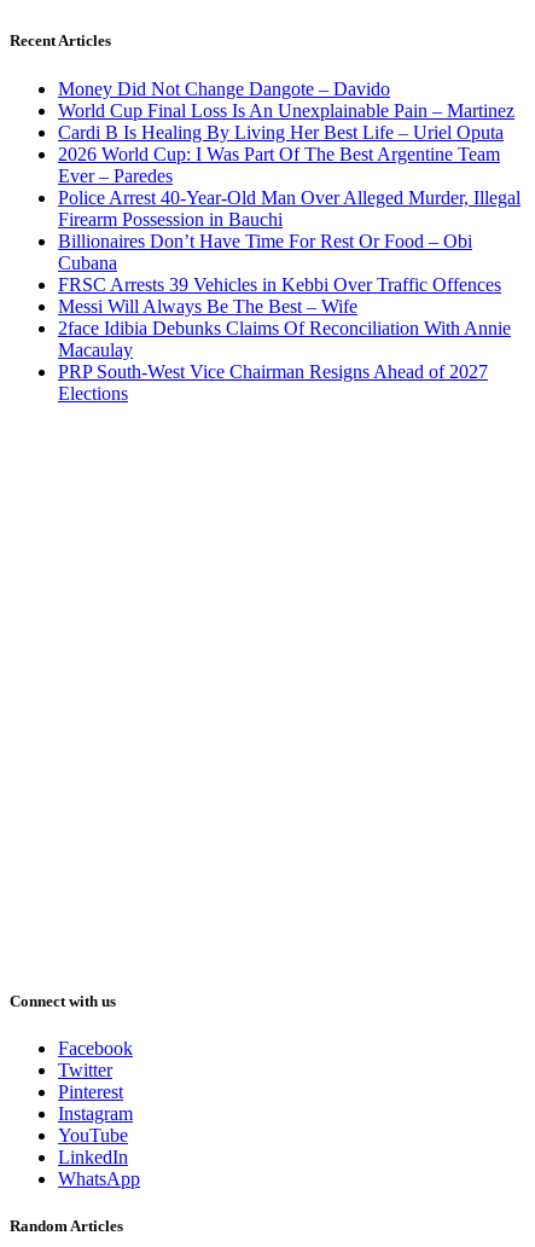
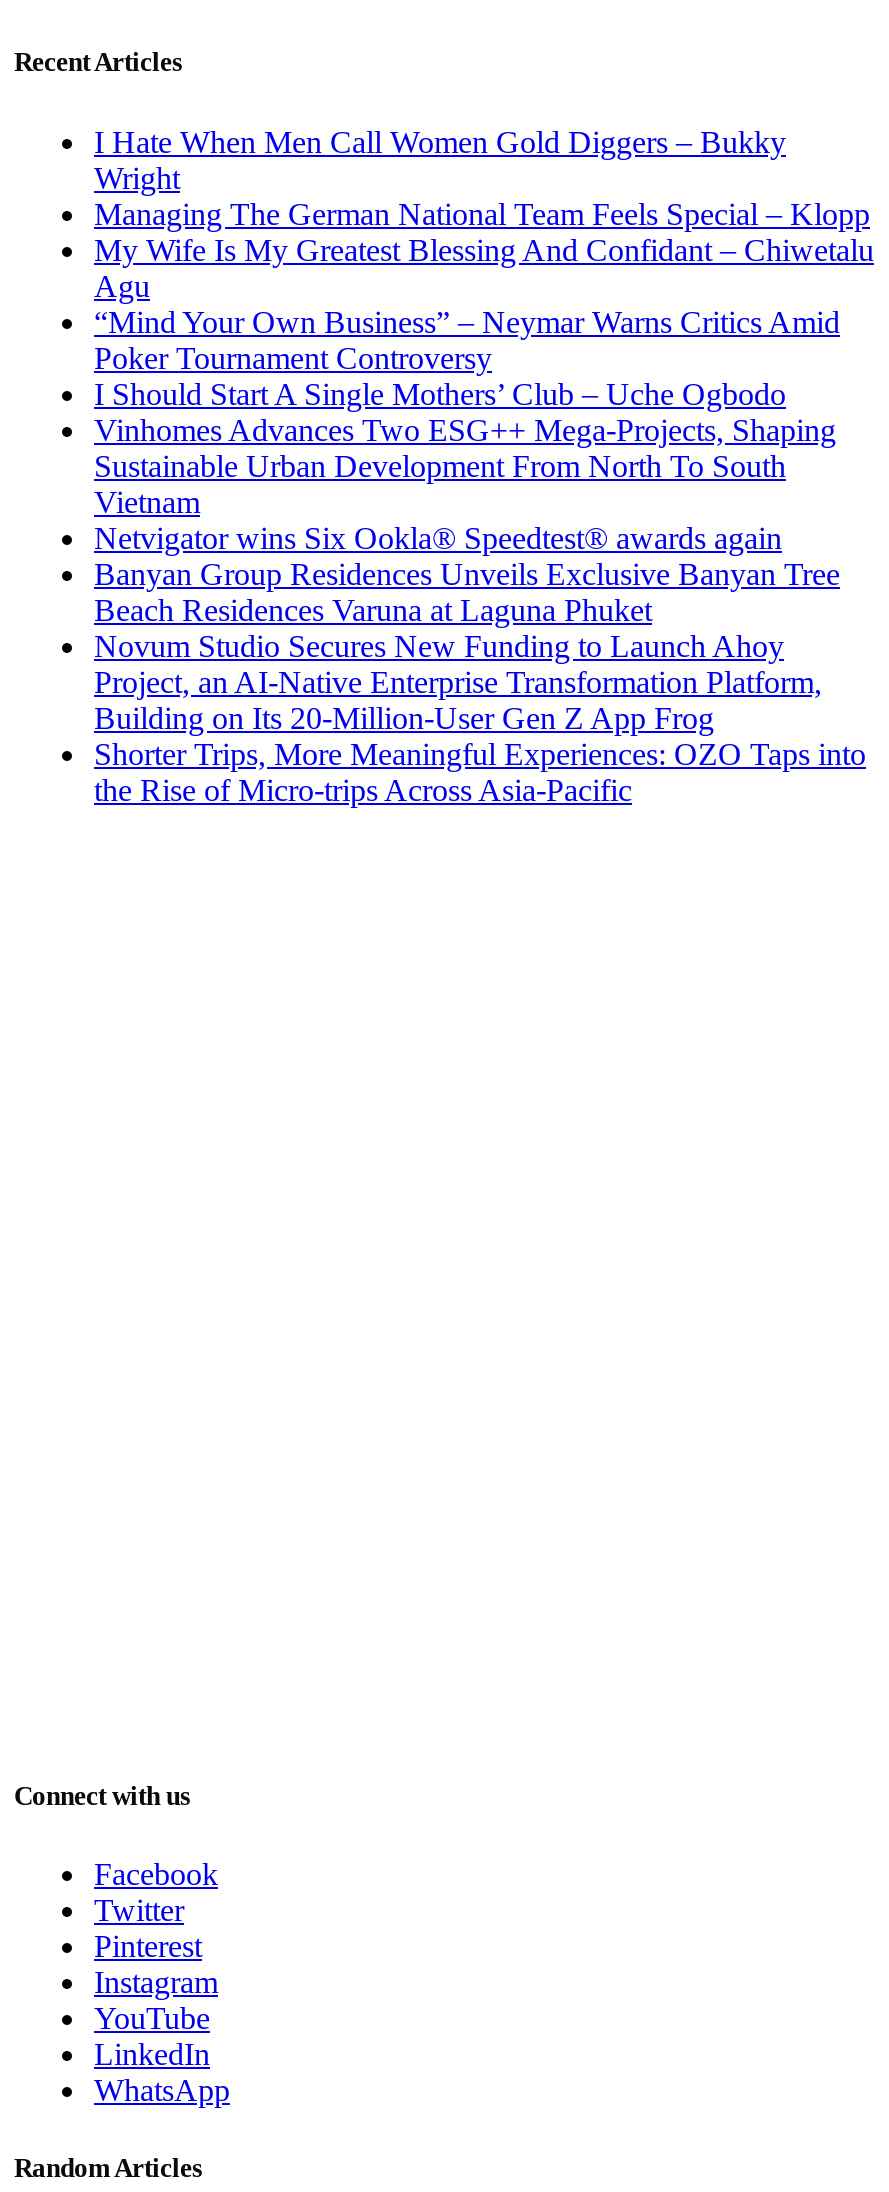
[58,78,521,403] Money Did Not Change Dangote – Davido | World Cup Final Loss Is An Unexplainable Pain – Martinez | Cardi B Is Healing By Living Her Best Life – Uriel Oputa | 2026 World Cup: I Was Part Of The Best Argentine Team | Ever – Paredes | Police Arrest 40-Year-Old Man Over Alleged Murder, Illegal | Firearm Possession in Bauchi | Billionaires Don’t Have Time For Rest Or Food – Obi | Cubana | FRSC Arrests 39 Vehicles in Kebbi Over Traffic Offences | Messi Will Always Be The Best – Wife | 2face Idibia Debunks Claims Of Reconciliation With Annie | Macaulay | PRP South-West Vice Chairman Resigns Ahead of 2027 | Elections -> [94,124,874,806] I Hate When Men Call Women Gold Diggers – Bukky | Wright | Managing The German National Team Feels Special – Klopp | My Wife Is My Greatest Blessing And Confidant – Chiwetalu | Agu | “Mind Your Own Business” – Neymar Warns Critics Amid | Poker Tournament Controversy | I Should Start A Single Mothers’ Club – Uche Ogbodo | Vinhomes Advances Two ESG++ Mega-Projects, Shaping | Sustainable Urban Development From North To South | Vietnam | Netvigator wins Six Ookla® Speedtest® awards again | Banyan Group Residences Unveils Exclusive Banyan Tree | Beach Residences Varuna at Laguna Phuket | Novum Studio Secures New Funding to Launch Ahoy | Project, an AI-Native Enterprise Transformation Platform, | Building on Its 20-Million-User Gen Z App Frog | Shorter Trips, More Meaningful Experiences: OZO Taps into | the Rise of Micro-trips Across Asia-Pacific

